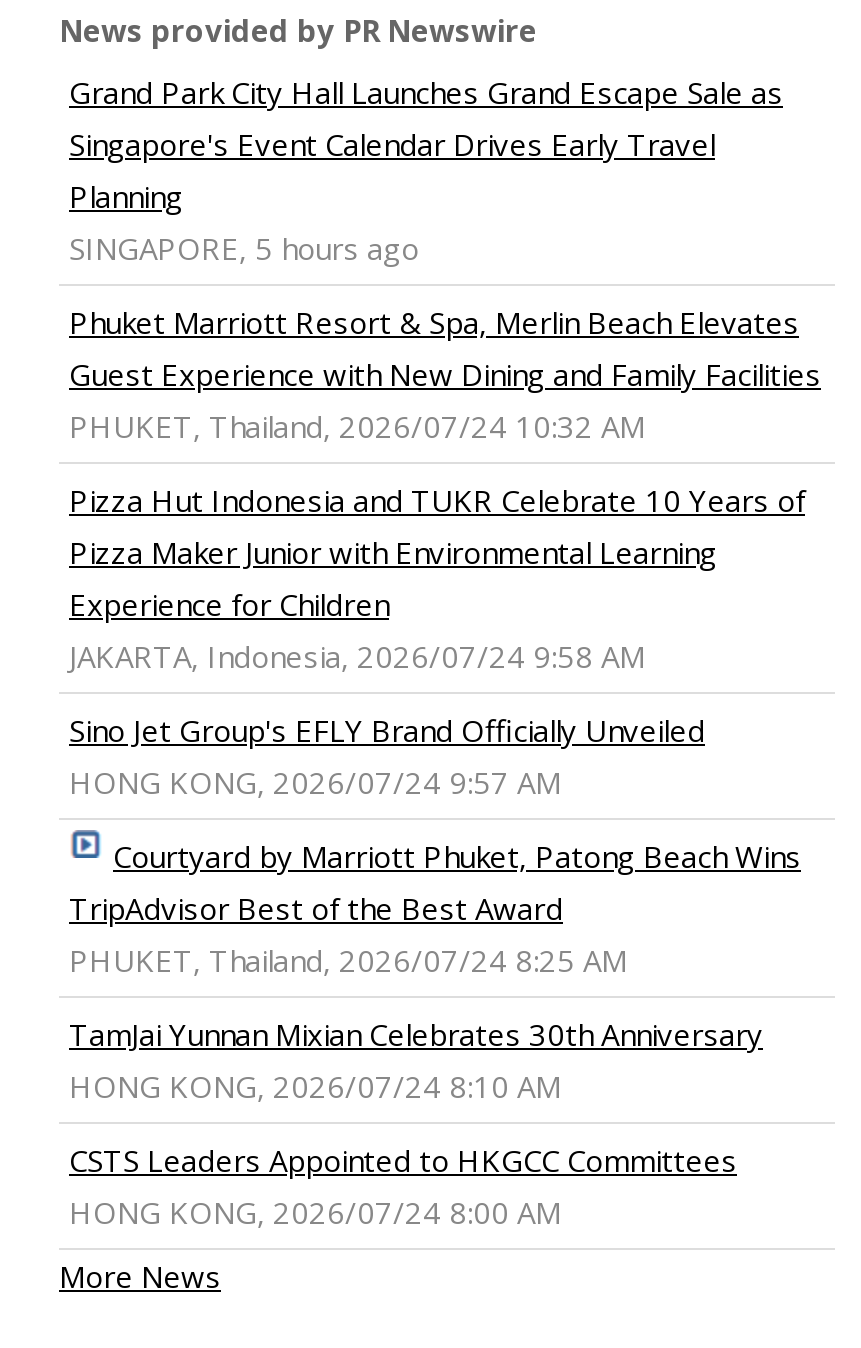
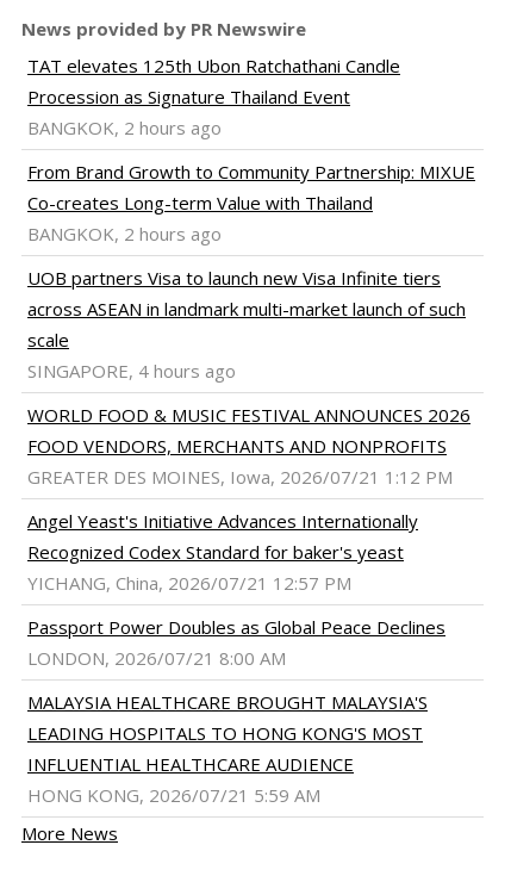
[69,72,783,268] Grand Park City Hall Launches Grand Escape Sale as | Singapore's Event Calendar Drives Early Travel | Planning | SINGAPORE, 5 hours ago -> [27,54,400,140] TAT elevates 125th Ubon Ratchathani Candle | Procession as Signature Thailand Event | BANGKOK, 2 hours ago
[69,302,821,446] Phuket Marriott Resort & Spa, Merlin Beach Elevates | Guest Experience with New Dining and Family Facilities | PHUKET, Thailand, 2026/07/24 10:32 AM -> [27,160,475,246] From Brand Growth to Community Partnership: MIXUE | Co-creates Long-term Value with Thailand | BANGKOK, 2 hours ago
[69,480,805,676] Pizza Hut Indonesia and TUKR Celebrate 10 Years of | Pizza Maker Junior with Environmental Learning | Experience for Children | JAKARTA, Indonesia, 2026/07/24 9:58 AM -> [27,266,466,383] UOB partners Visa to launch new Visa Infinite tiers | across ASEAN in landmark multi-market launch of such | scale | SINGAPORE, 4 hours ago
[69,710,705,802] Sino Jet Group's EFLY Brand Officially Unveiled | HONG KONG, 2026/07/24 9:57 AM -> [27,403,471,489] WORLD FOOD & MUSIC FESTIVAL ANNOUNCES 2026 | FOOD VENDORS, MERCHANTS AND NONPROFITS | GREATER DES MOINES, Iowa, 2026/07/21 1:12 PM
[69,836,801,980] Courtyard by Marriott Phuket, Patong Beach Wins | TripAdvisor Best of the Best Award | PHUKET, Thailand, 2026/07/24 8:25 AM -> [27,509,418,595] Angel Yeast's Initiative Advances Internationally | Recognized Codex Standard for baker's yeast | YICHANG, China, 2026/07/21 12:57 PM
[69,1014,763,1106] TamJai Yunnan Mixian Celebrates 30th Anniversary | HONG KONG, 2026/07/24 8:10 AM -> [27,615,445,670] Passport Power Doubles as Global Peace Declines | LONDON, 2026/07/21 8:00 AM
[69,1140,737,1232] CSTS Leaders Appointed to HKGCC Committees | HONG KONG, 2026/07/24 8:00 AM -> [27,690,428,807] MALAYSIA HEALTHCARE BROUGHT MALAYSIA'S | LEADING HOSPITALS TO HONG KONG'S MOST | INFLUENTIAL HEALTHCARE AUDIENCE | HONG KONG, 2026/07/21 5:59 AM

